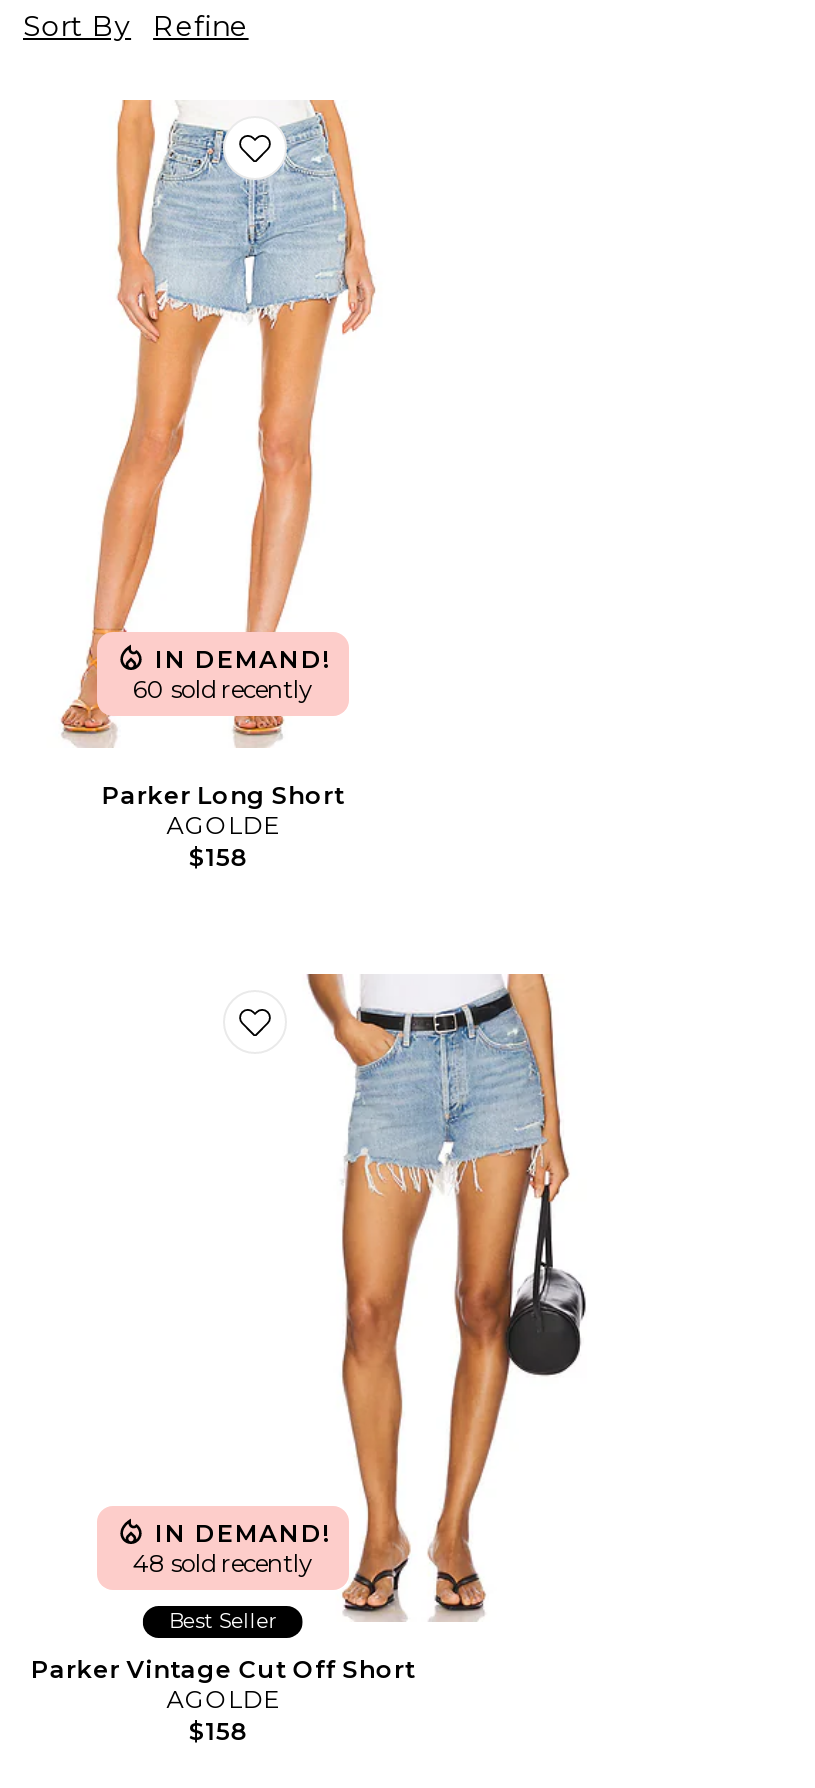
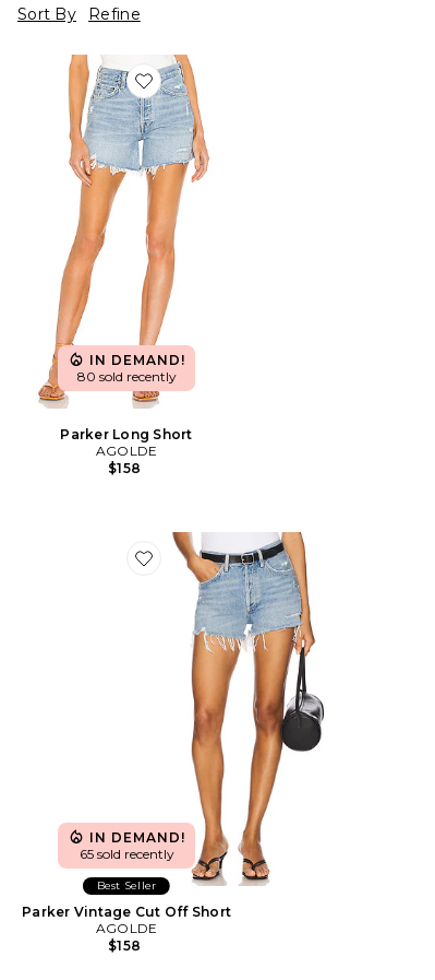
[133,674,313,704] 60 sold recently -> [77,368,176,385] 80 sold recently
[133,1548,313,1578] 48 sold recently -> [79,846,174,862] 65 sold recently

